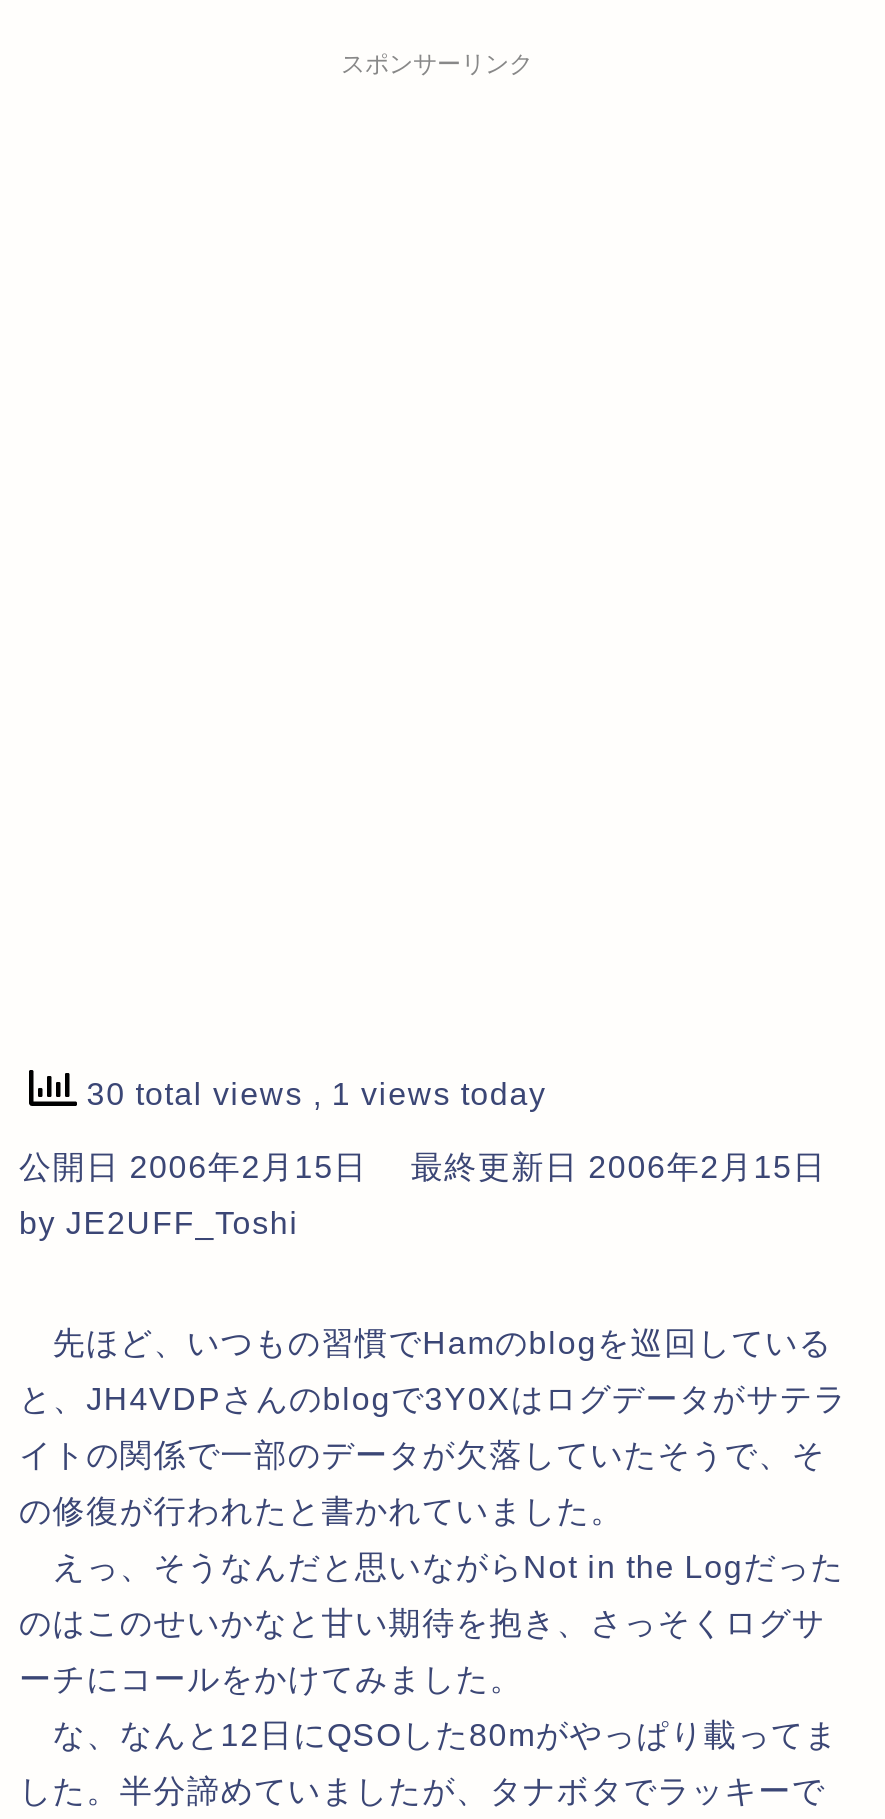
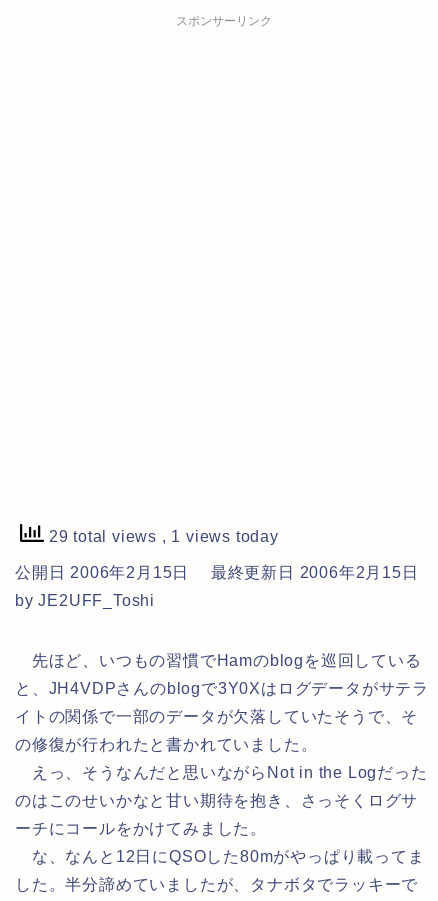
[77,1078,547,1112] 30 total views, 1 views today -> [44,528,279,545] 29 total views, 1 views today

